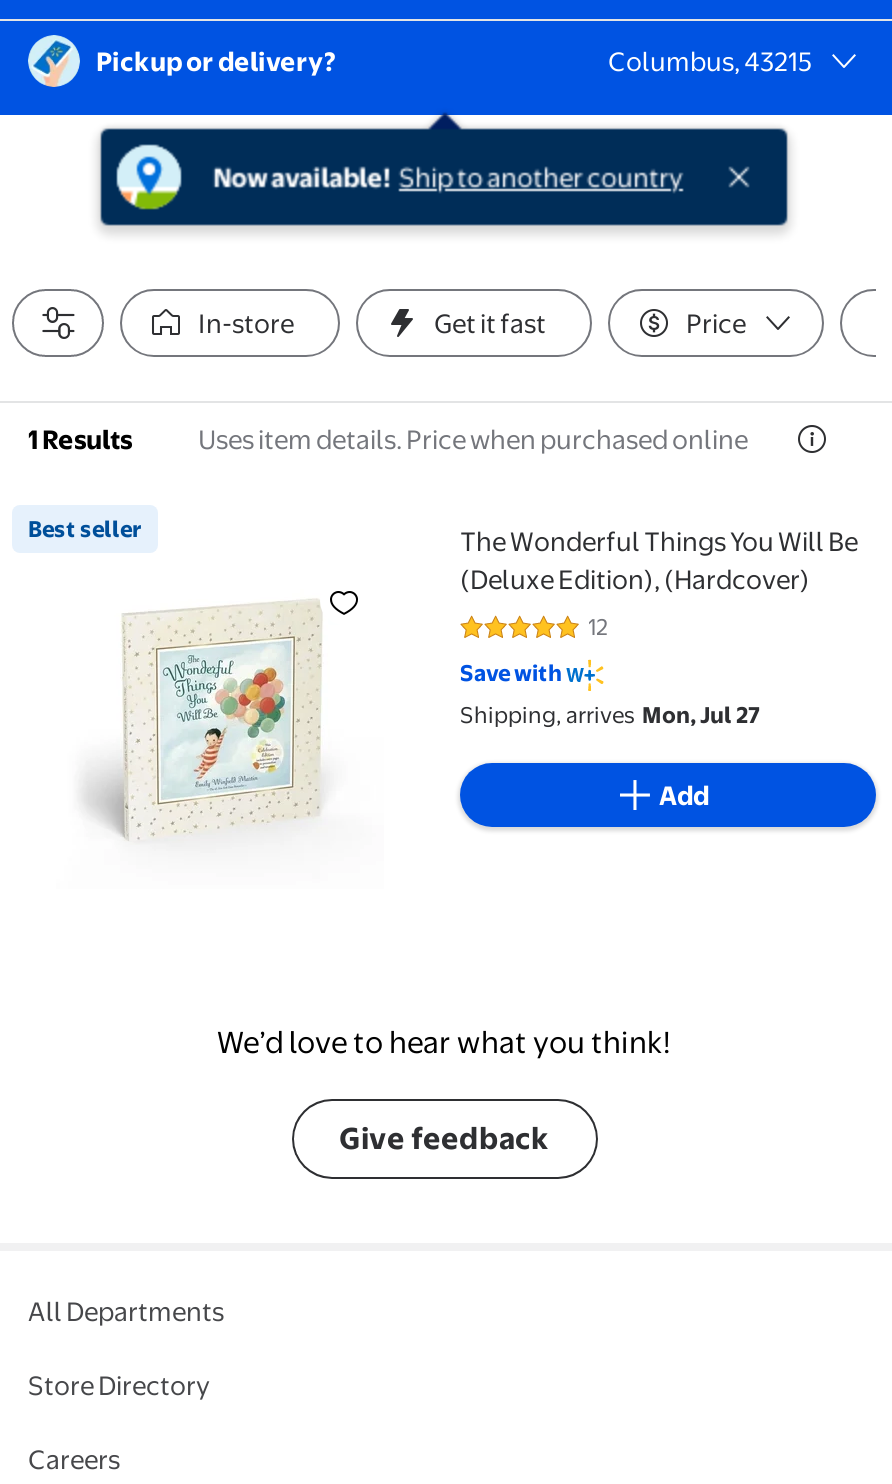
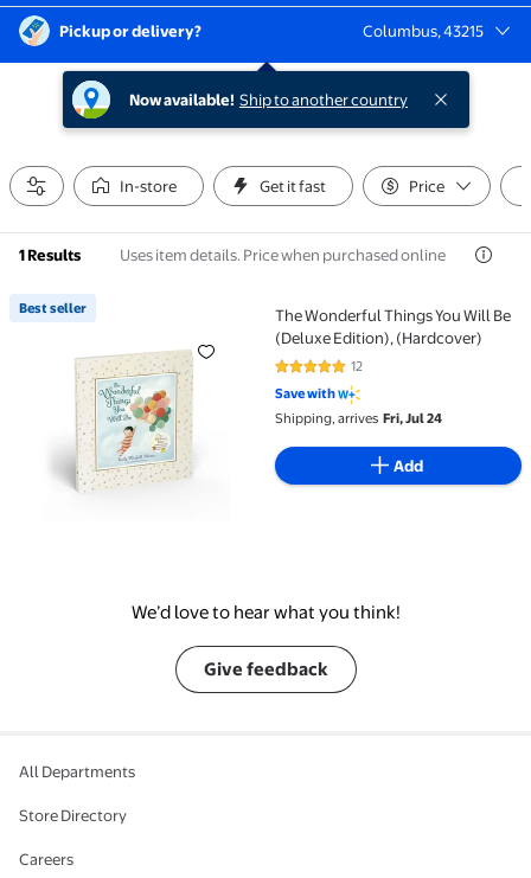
[460,701,760,729] Shipping, arrives Mon, Jul 27 -> [275,410,442,427] Shipping, arrives Fri, Jul 24

